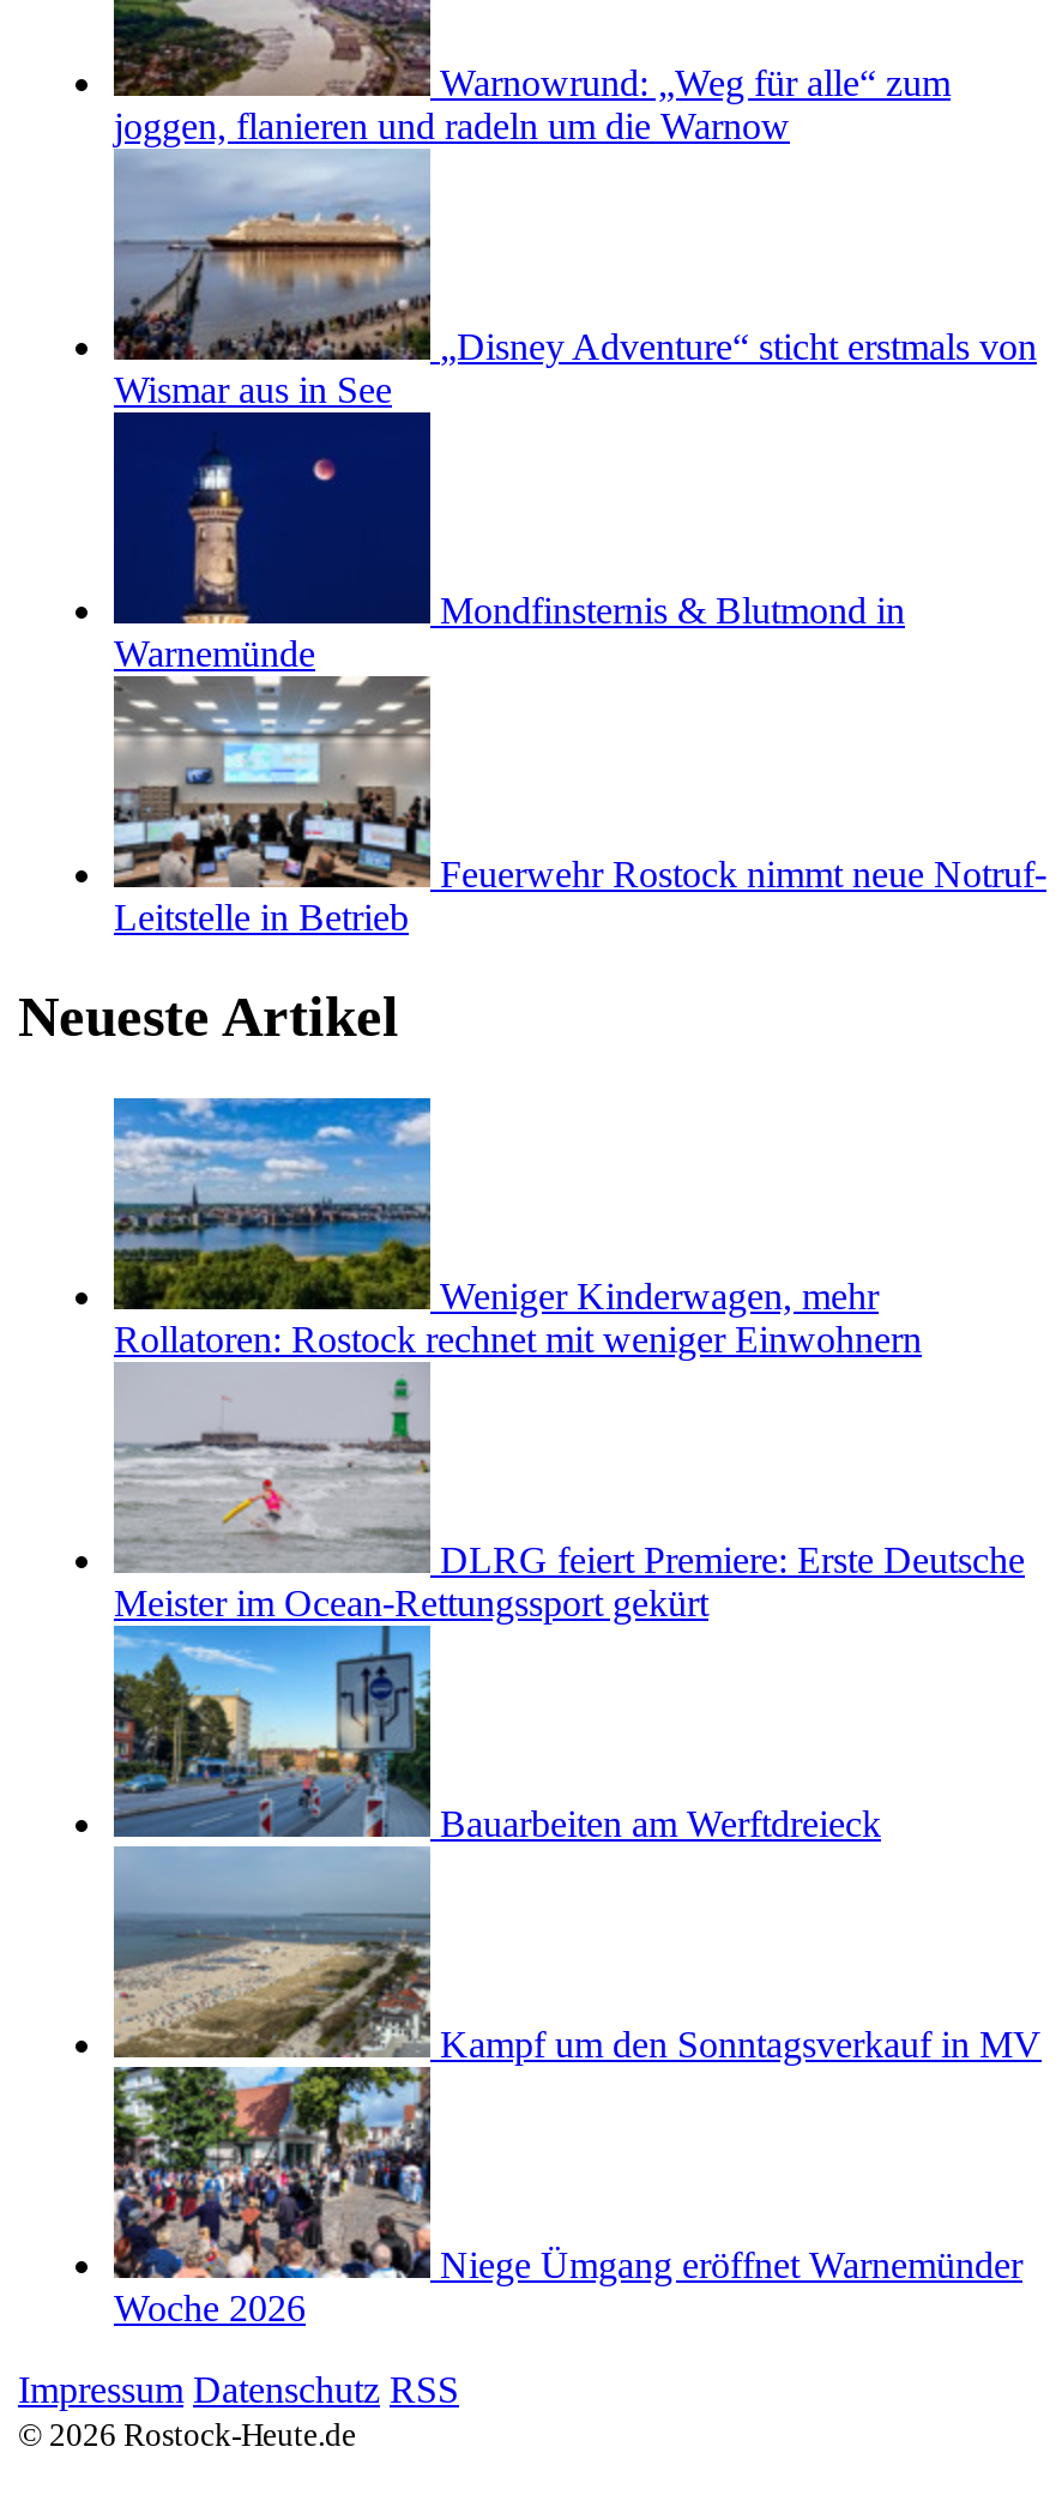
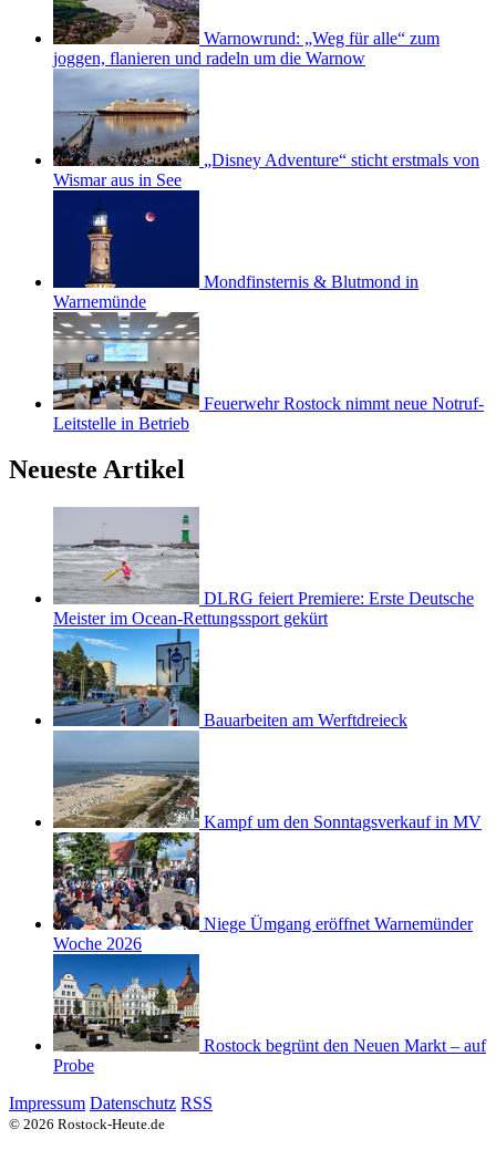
[111,1096,922,1360] [image] | Weniger Kinderwagen, mehr | Rollatoren: Rostock rechnet mit weniger Einwohnern -> none
moved [111,1369,1042,2329] -> [52,510,482,953]: [image] | DLRG feiert Premiere: Erste Deutsche | Meister im Ocean-Rettungssport gekürt | Bauarbeiten am Werftdreieck | Kampf um den Sonntagsverkauf in MV | Niege Ümgang eröffnet Warnemünder | Woche 2026
none -> [52,953,486,1075] [image] | Rostock begrünt den Neuen Markt – auf | Probe

